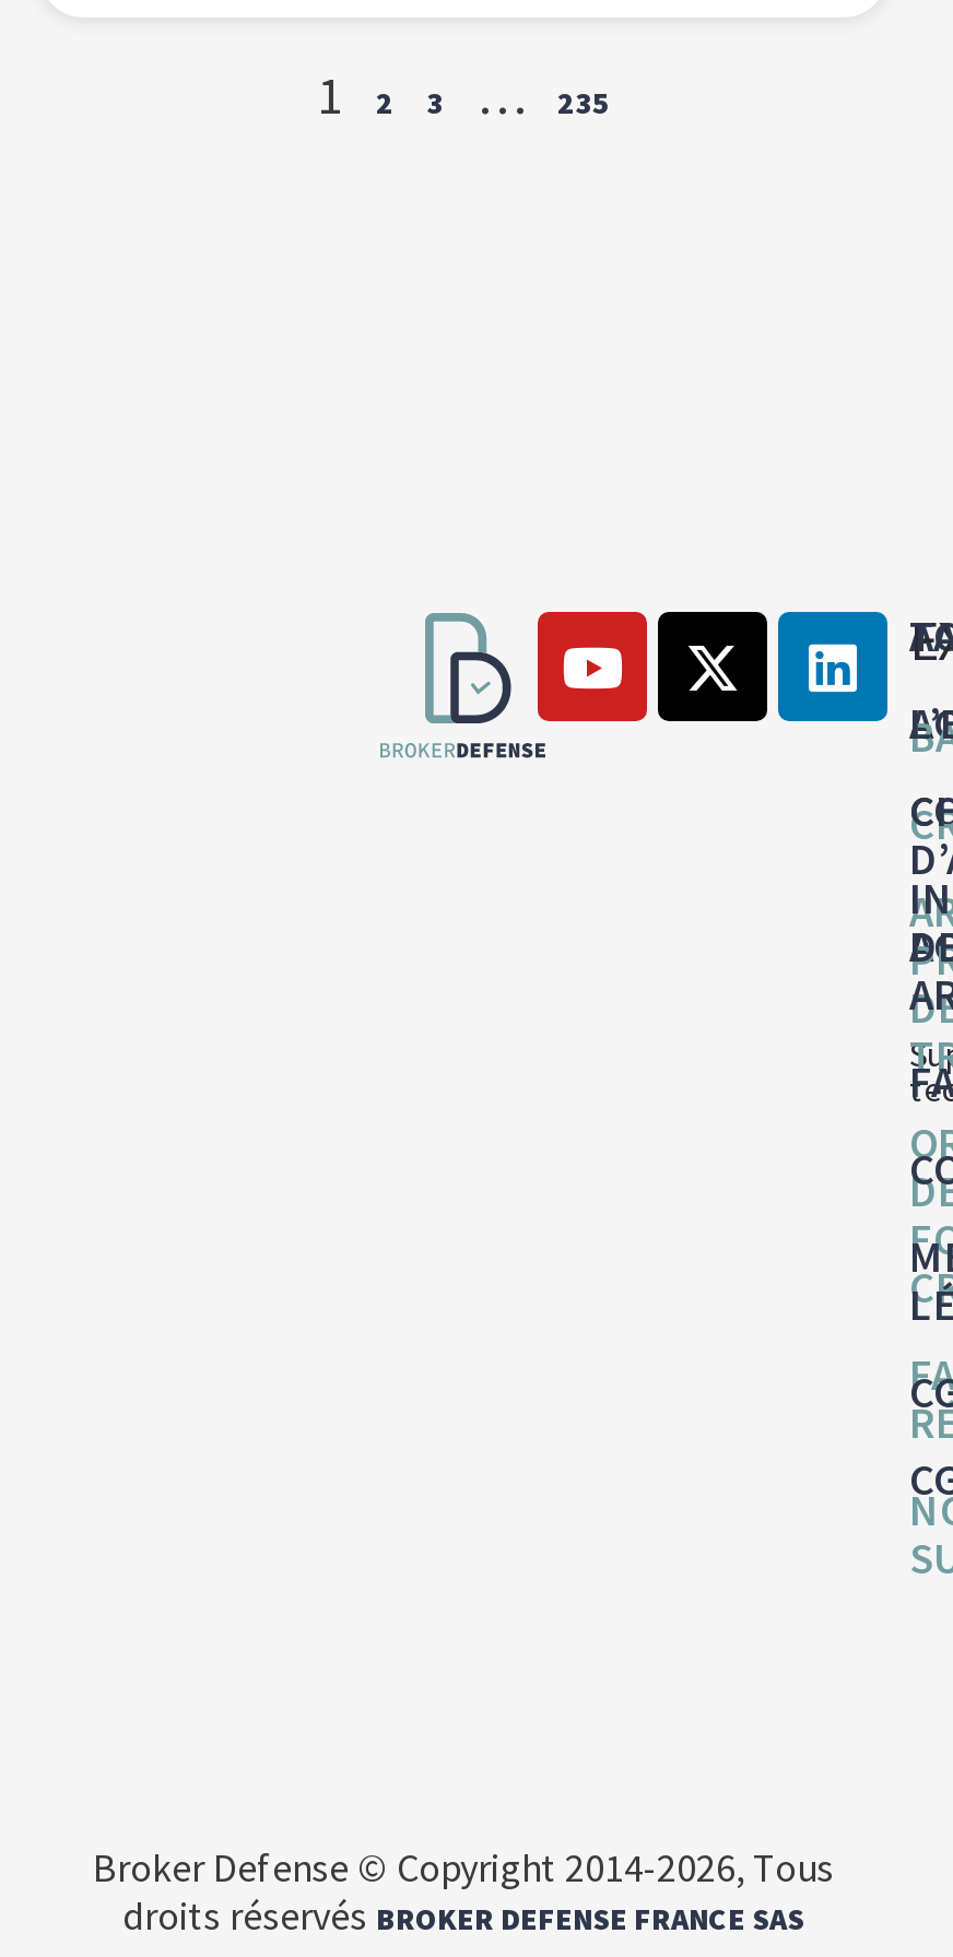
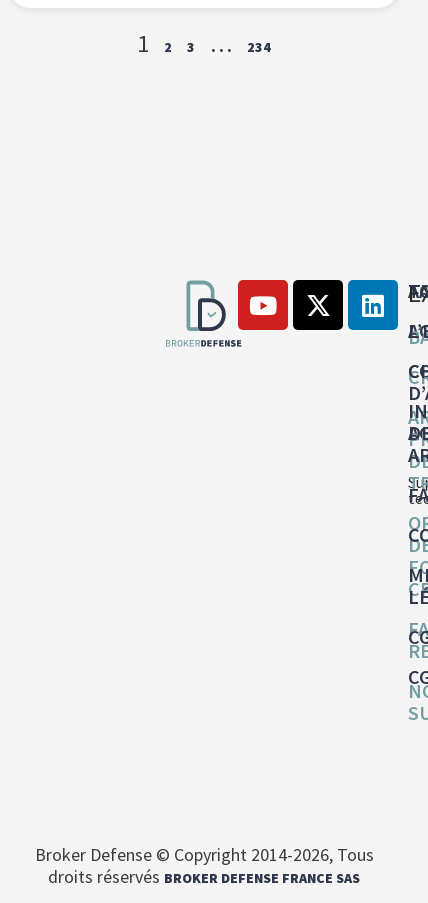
[557,83,610,122] 235 -> [247,38,271,56] 234

